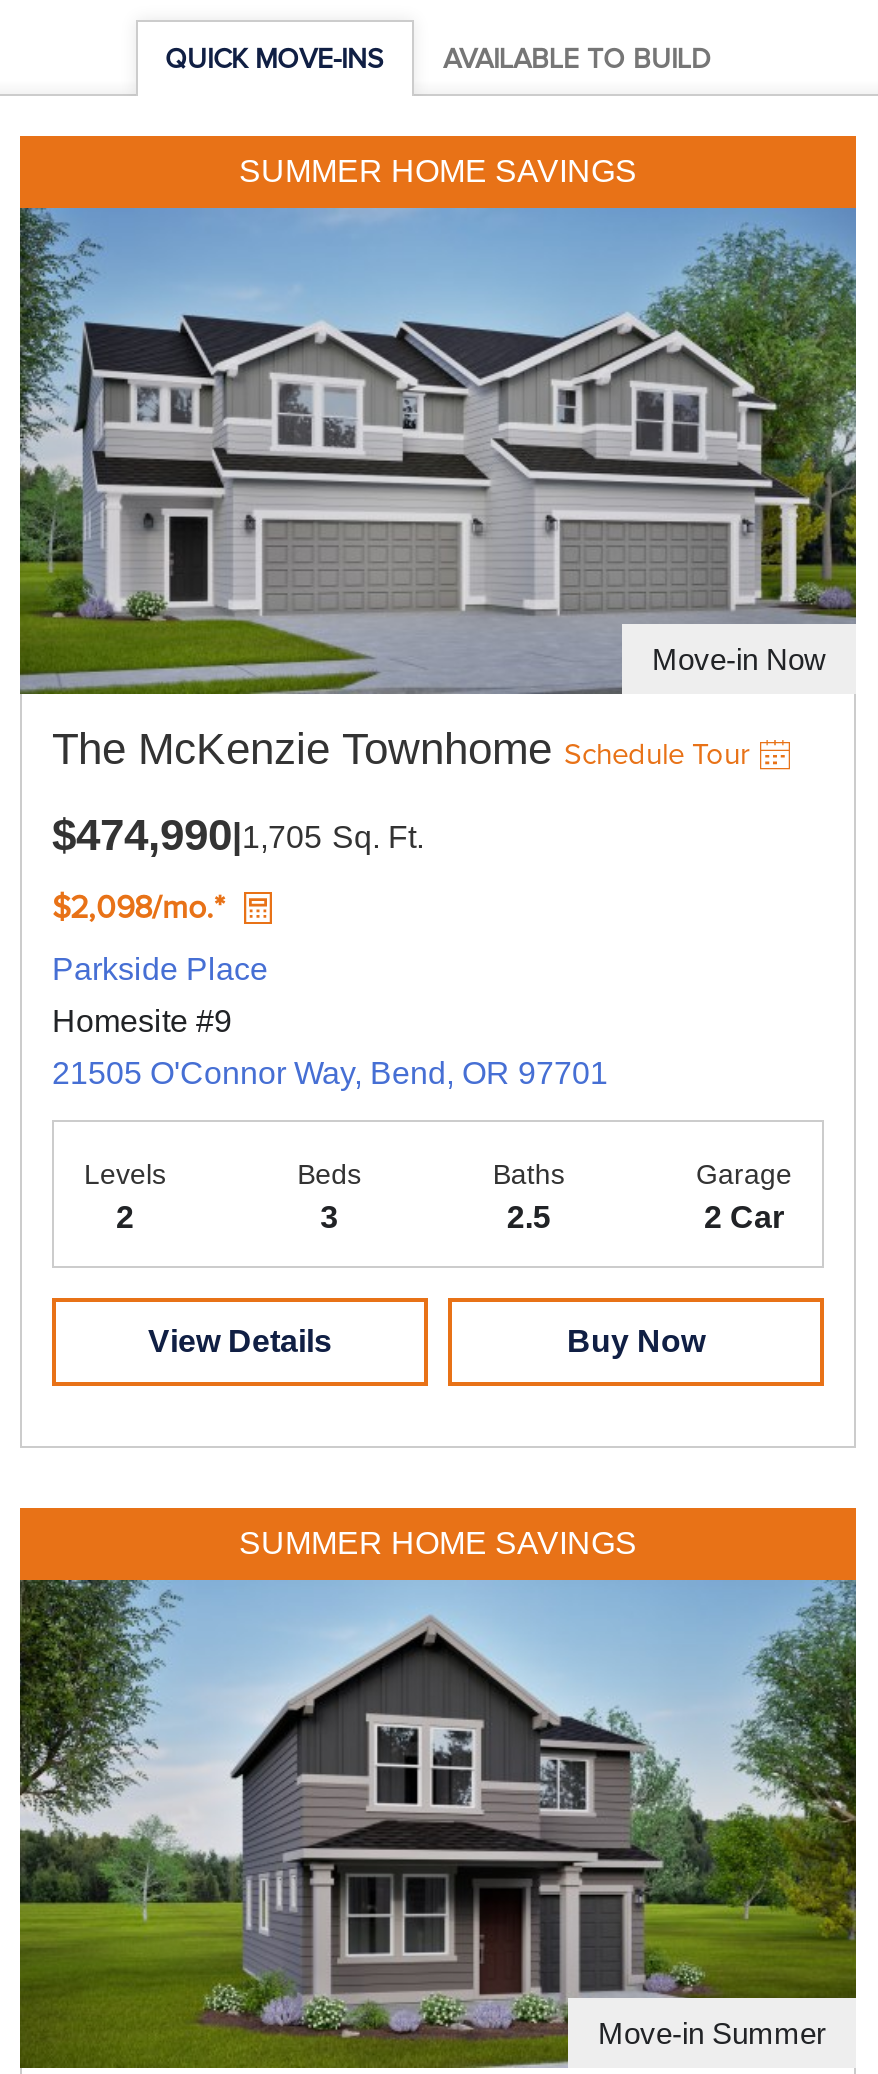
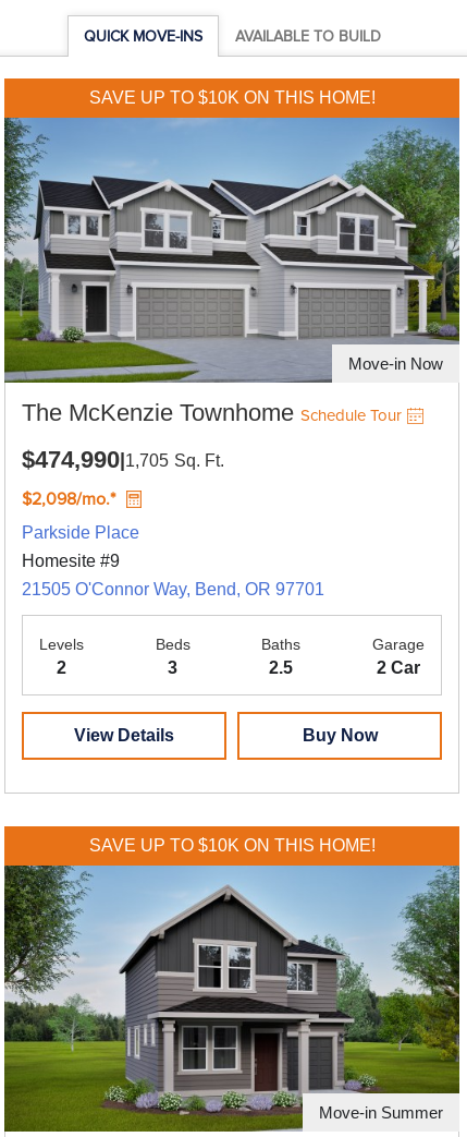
[239,154,637,188] SUMMER HOME SAVINGS -> [89,88,375,107] SAVE UP TO $10K ON THIS HOME!
[239,1527,637,1561] SUMMER HOME SAVINGS -> [89,837,375,855] SAVE UP TO $10K ON THIS HOME!

